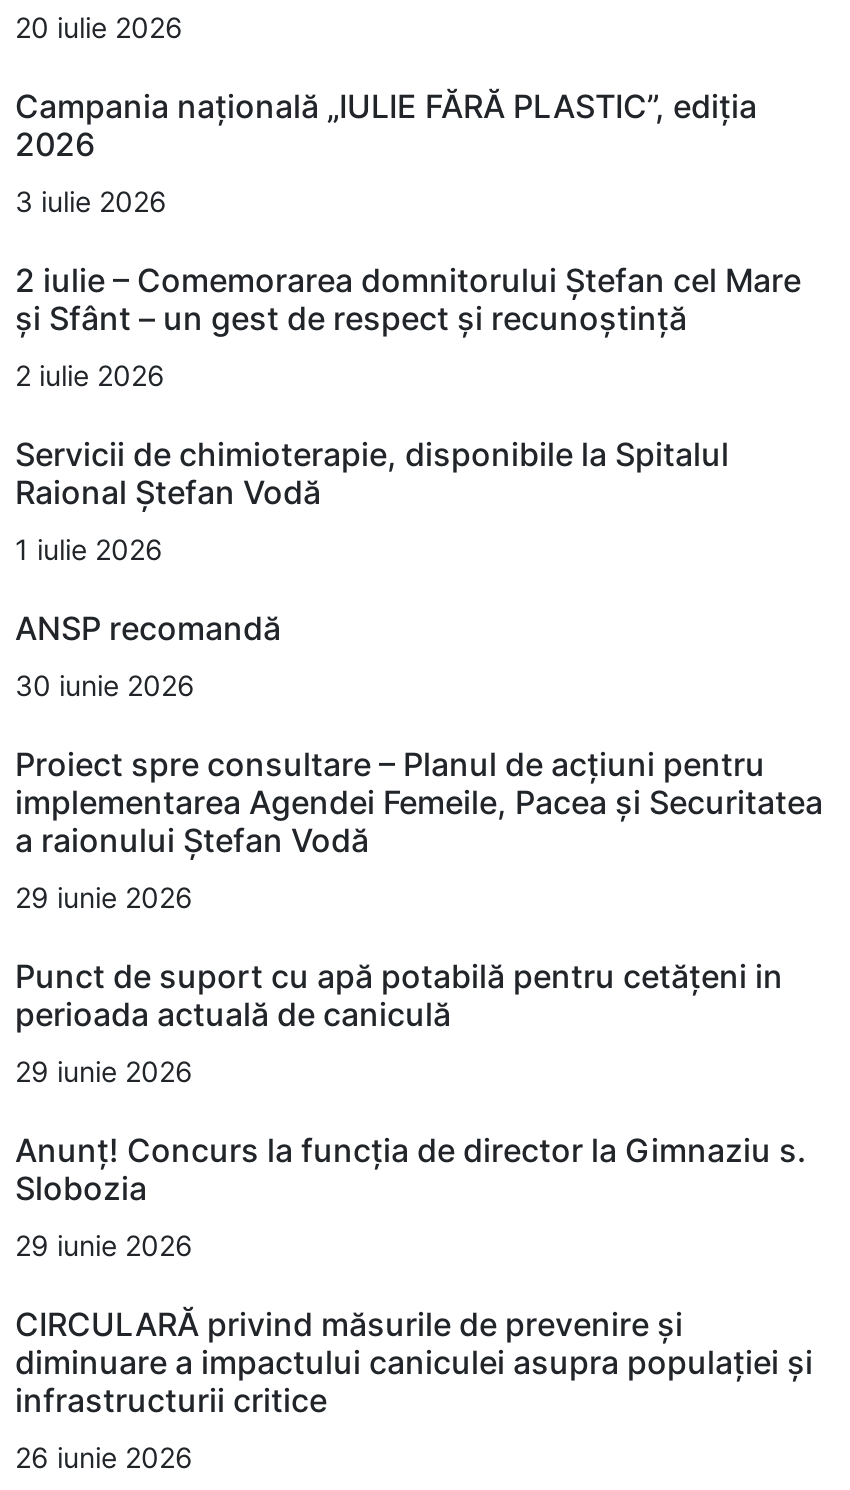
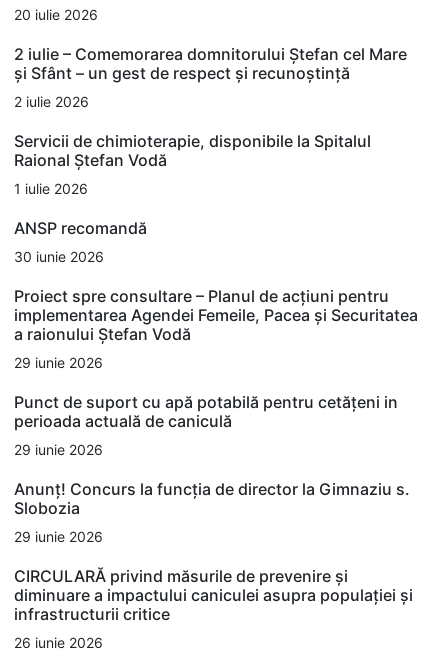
[15,86,757,218] Campania națională „IULIE FĂRĂ PLASTIC”, ediția | 2026 | 3 iulie 2026 -> none

